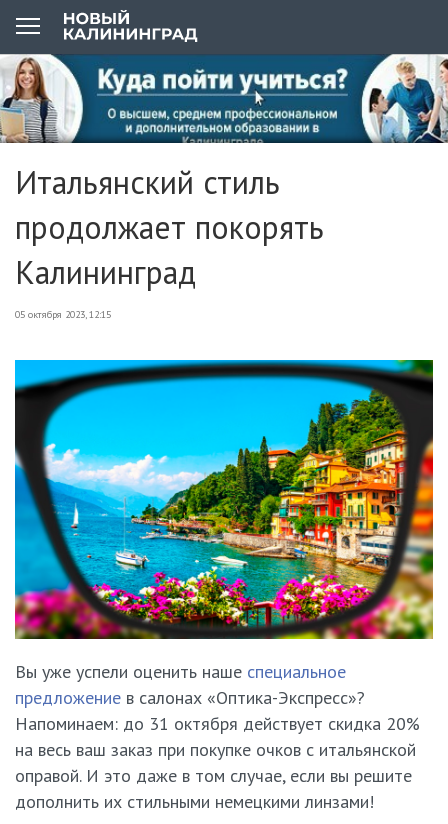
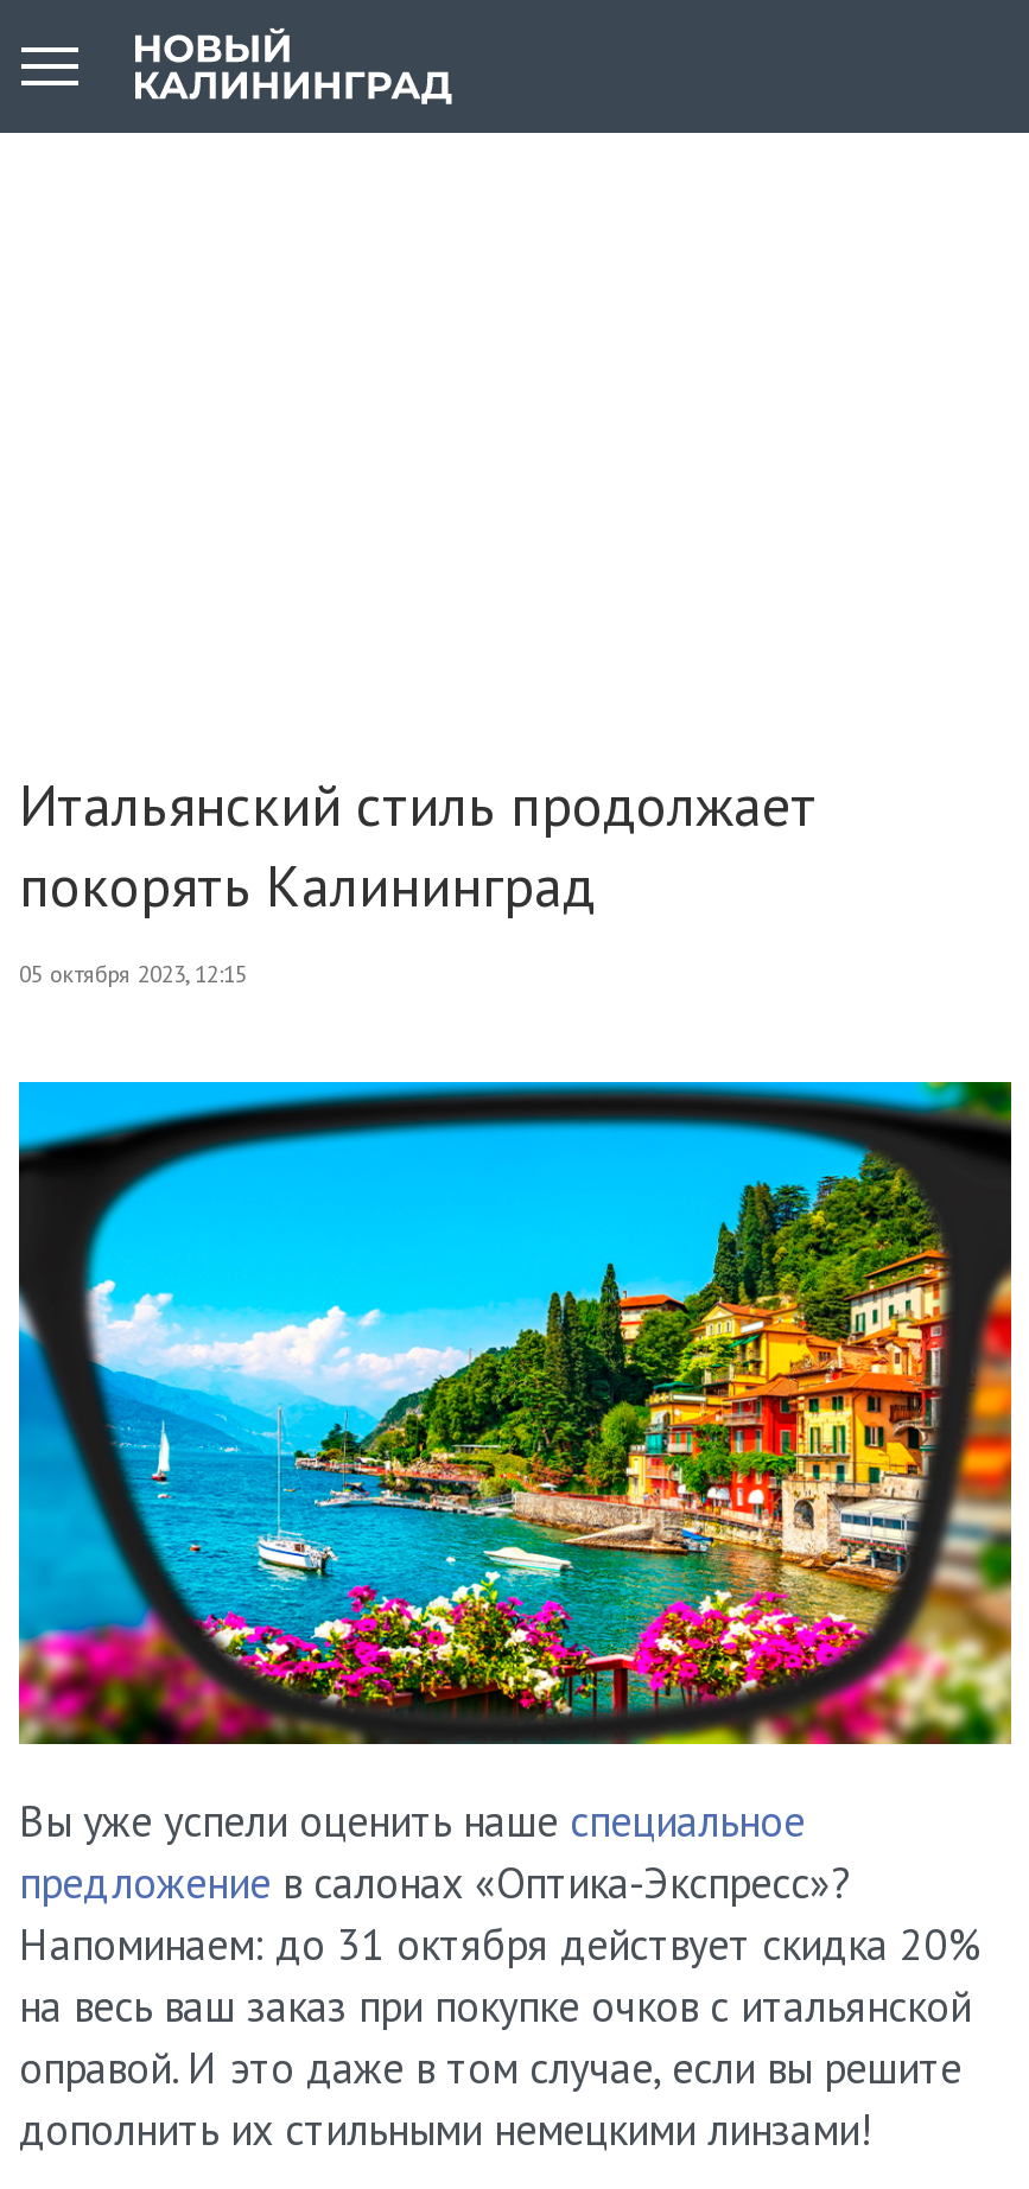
[3,54,445,144] [image] -> none

